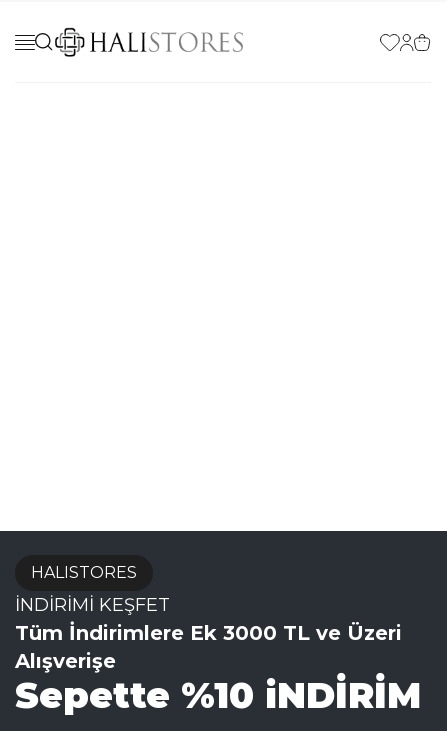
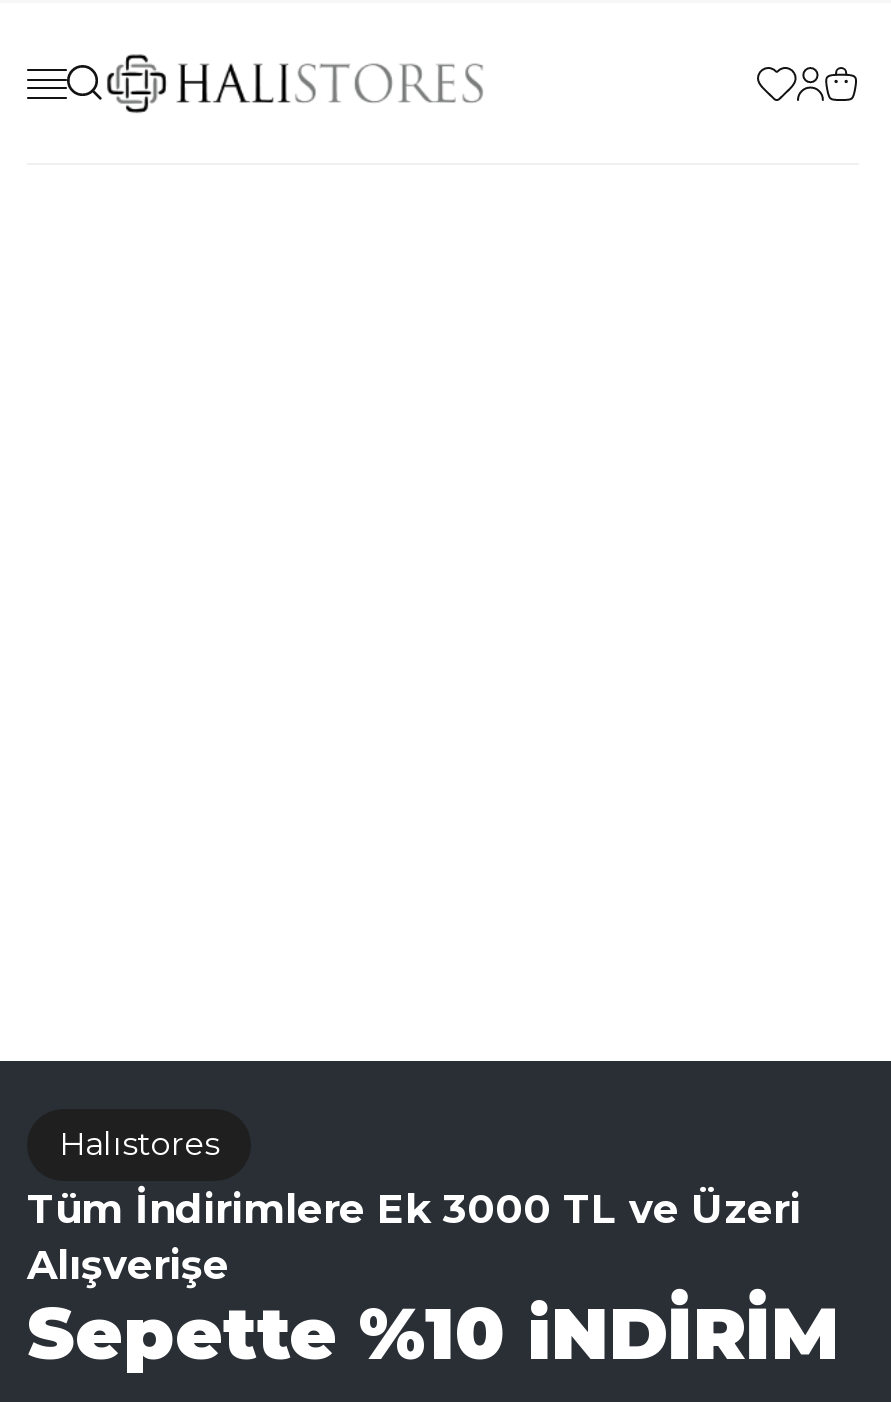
[15,563,170,616] HALISTORES | İNDİRİMİ KEŞFET -> [59,1125,219,1163] Halıstores

